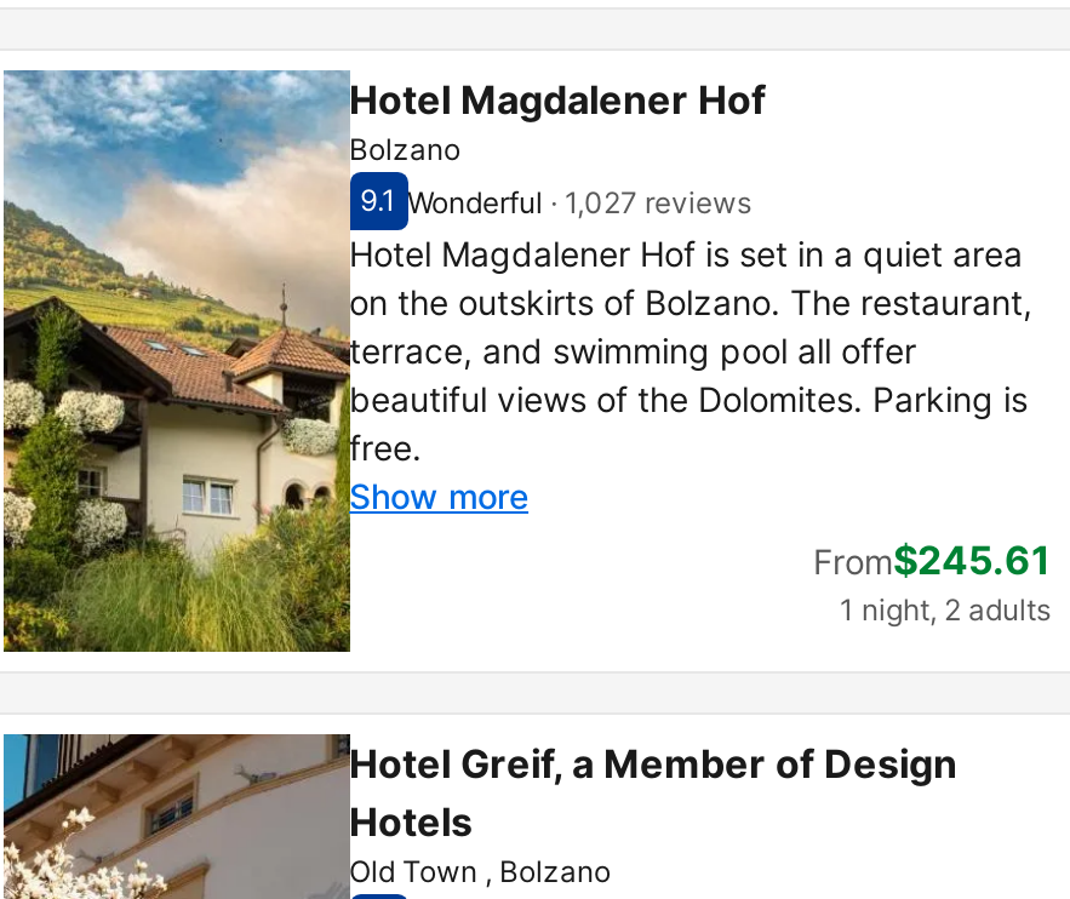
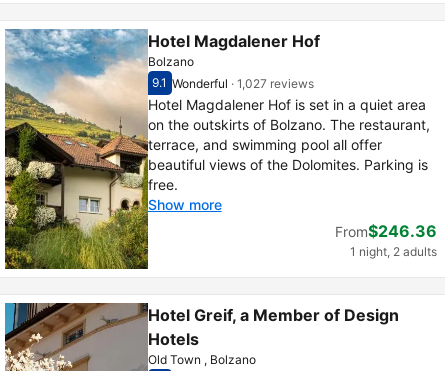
[813,536,1051,584] From$245.61 -> [335,221,437,241] From$246.36

